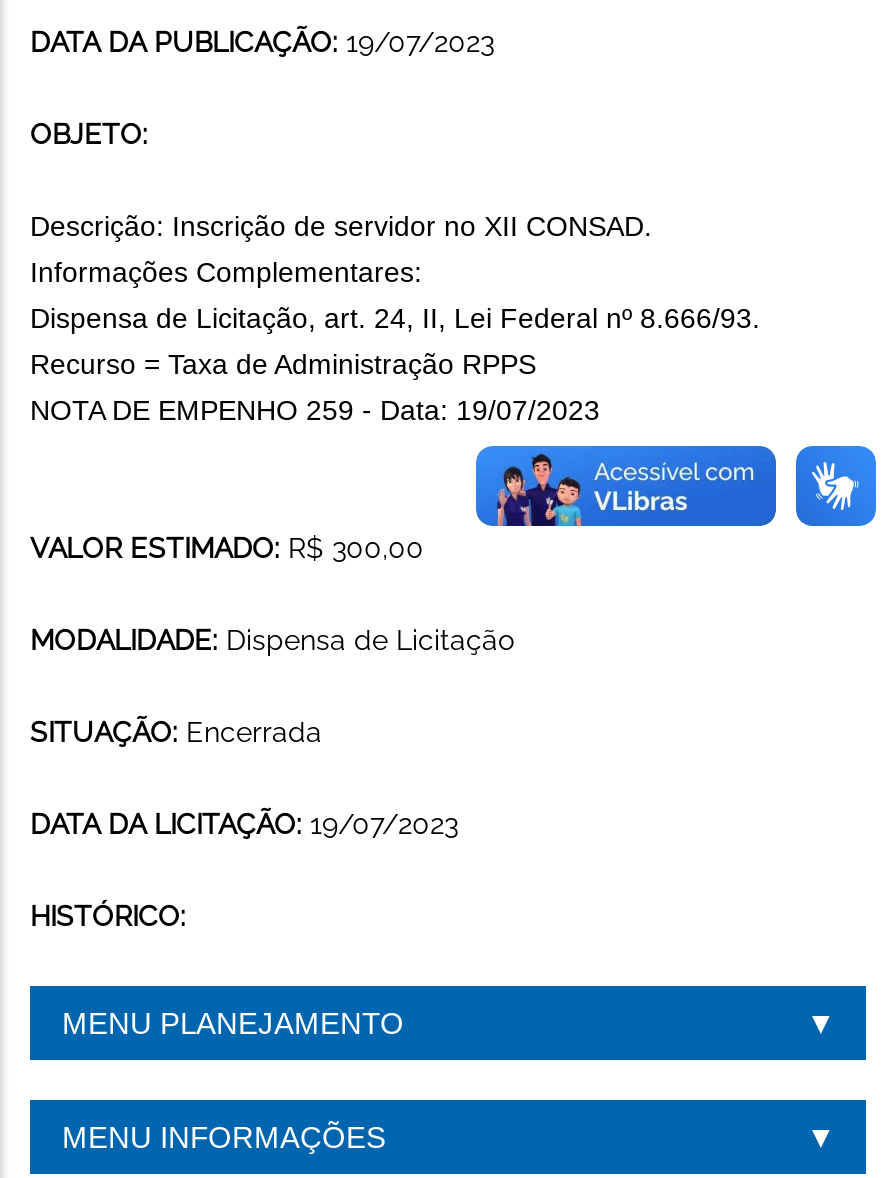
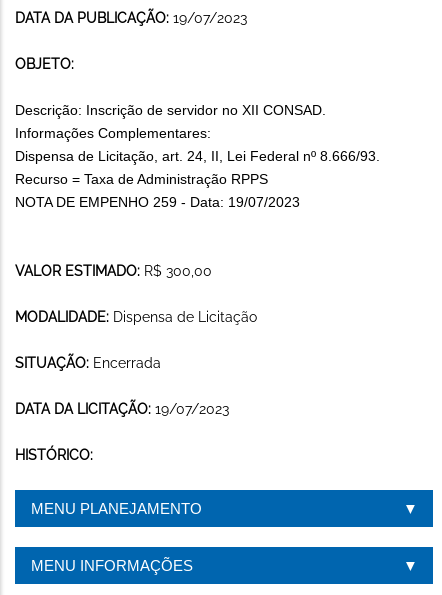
[474,444,778,528] [image] -> none
[794,444,878,528] [image] -> none

